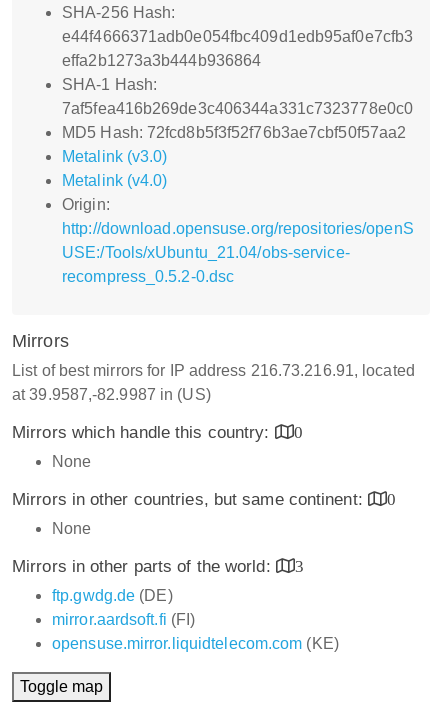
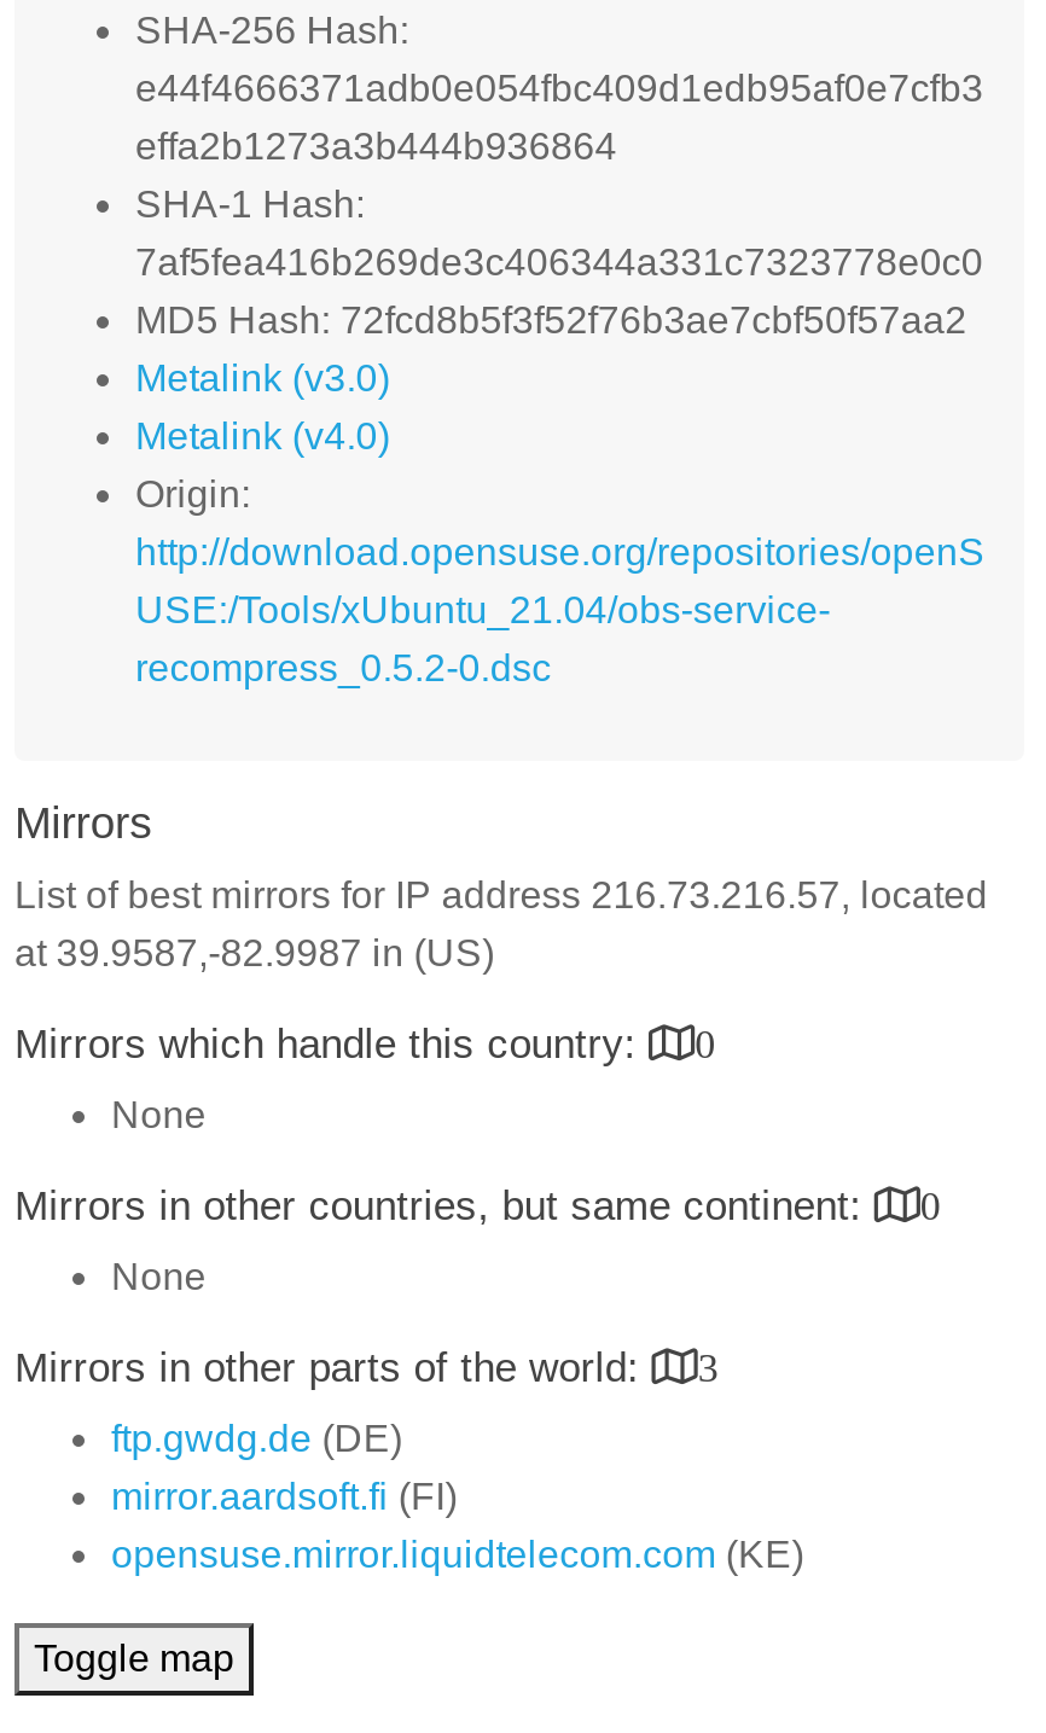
[12,362,415,379] List of best mirrors for IP address 216.73.216.91, located -> [14,874,988,915] List of best mirrors for IP address 216.73.216.57, located

